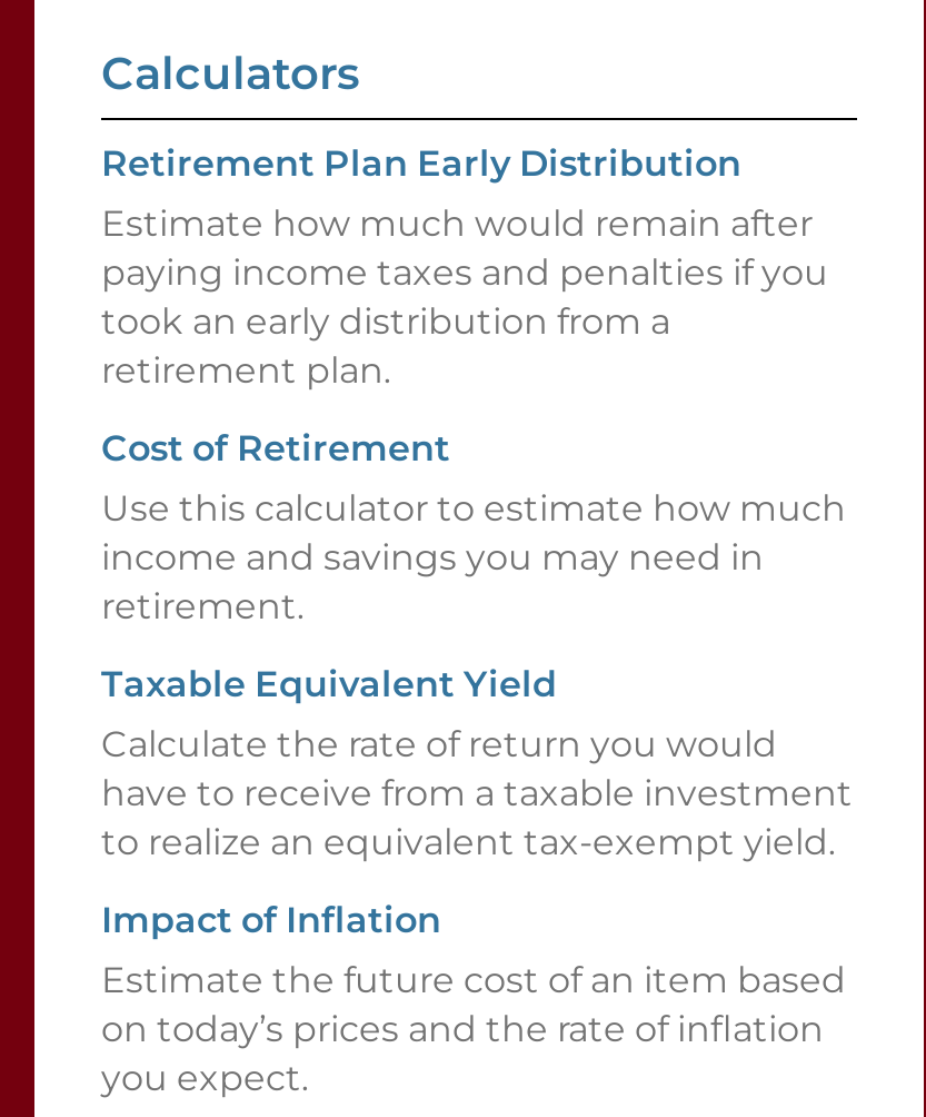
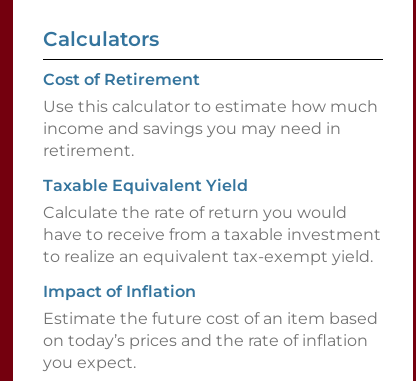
[101,142,828,392] Retirement Plan Early Distribution | Estimate how much would remain after | paying income taxes and penalties if you | took an early distribution from a | retirement plan. -> none

